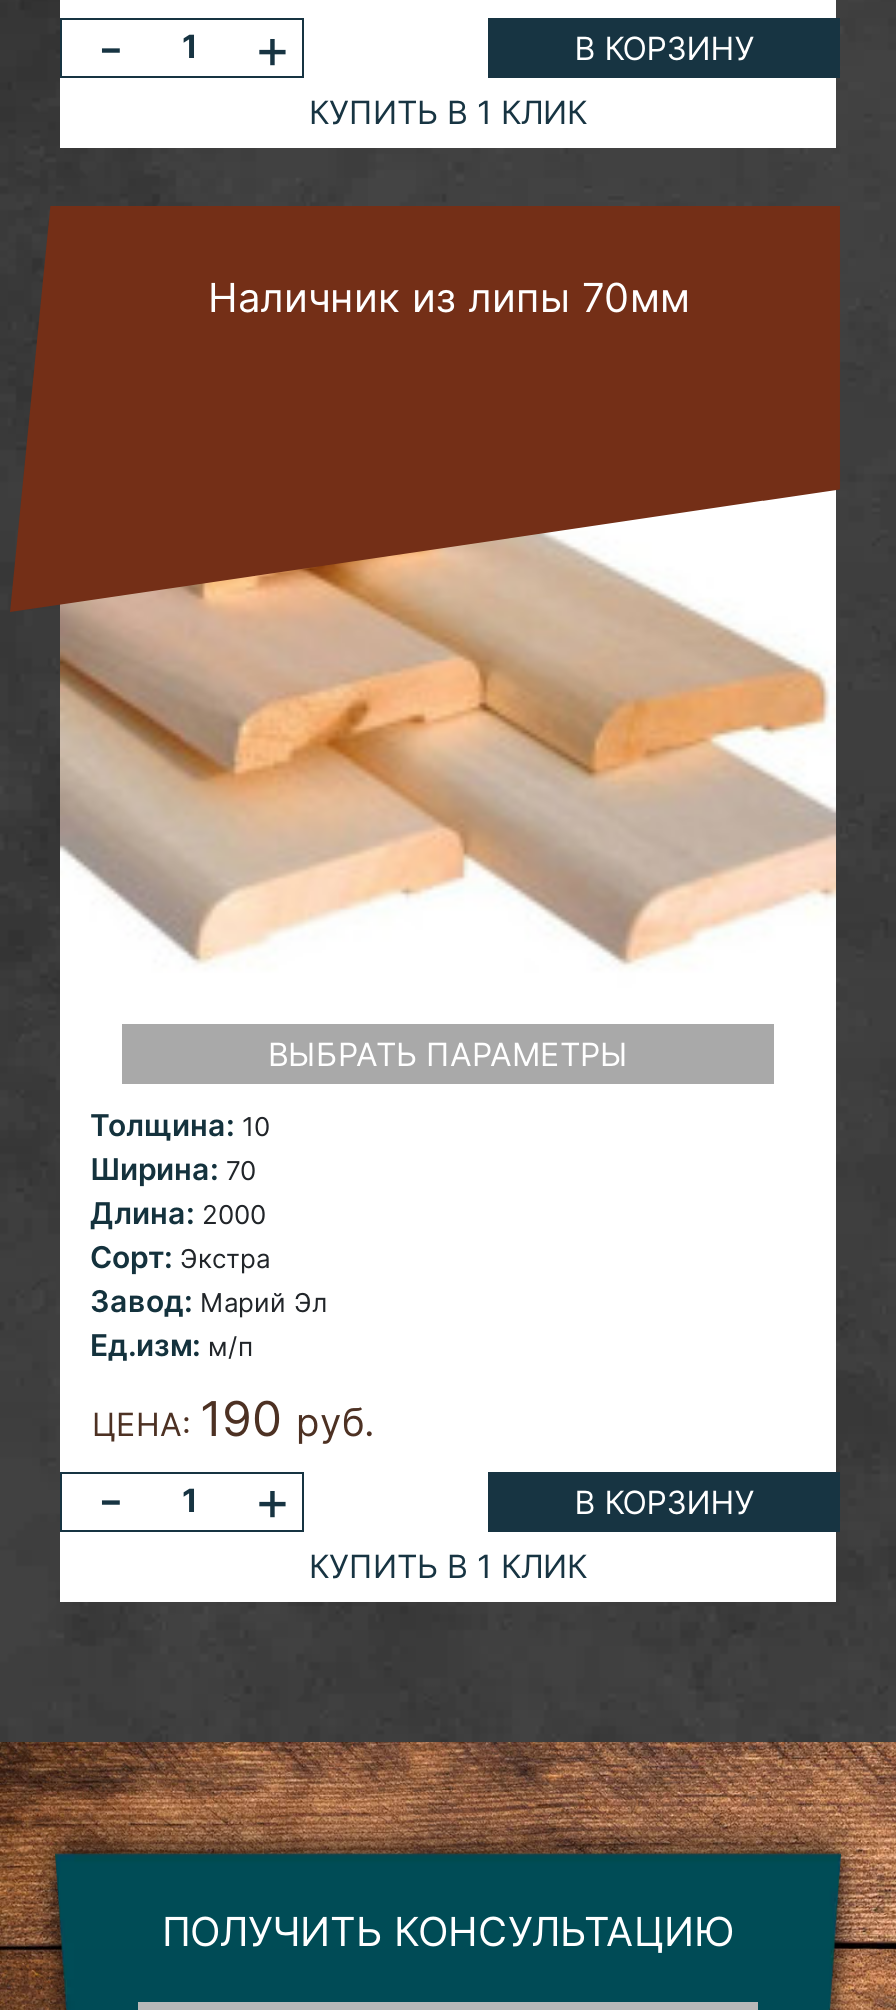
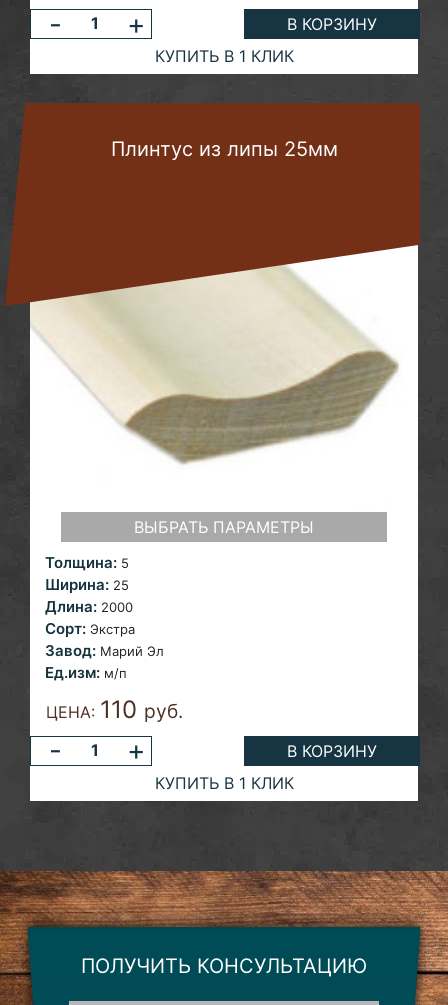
[208,274,690,322] Наличник из липы 70мм -> [111,137,338,161] Плинтус из липы 25мм
[58,532,836,964] [image] -> [29,265,418,481] [image]
[90,1105,270,1143] Толщина: 10 -> [45,552,129,571] Толщина: 5
[90,1149,256,1187] Ширина: 70 -> [45,574,129,593] Ширина: 25
[92,1389,374,1447] ЦЕНА: 190 руб. -> [46,694,183,723] ЦЕНА: 110 руб.

